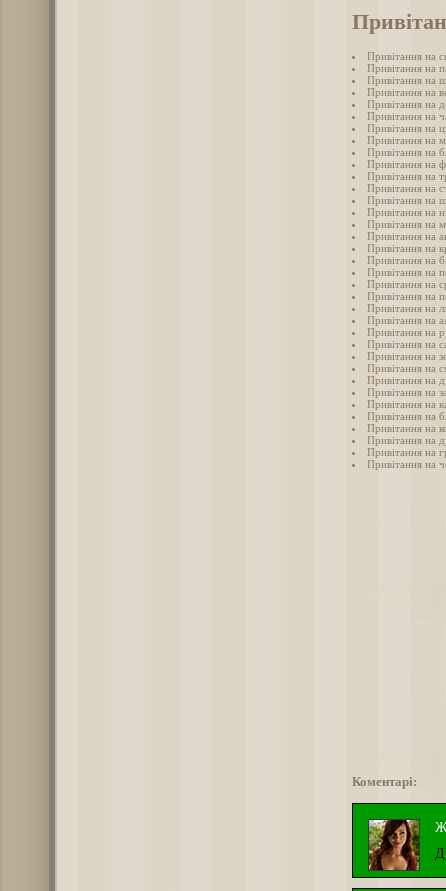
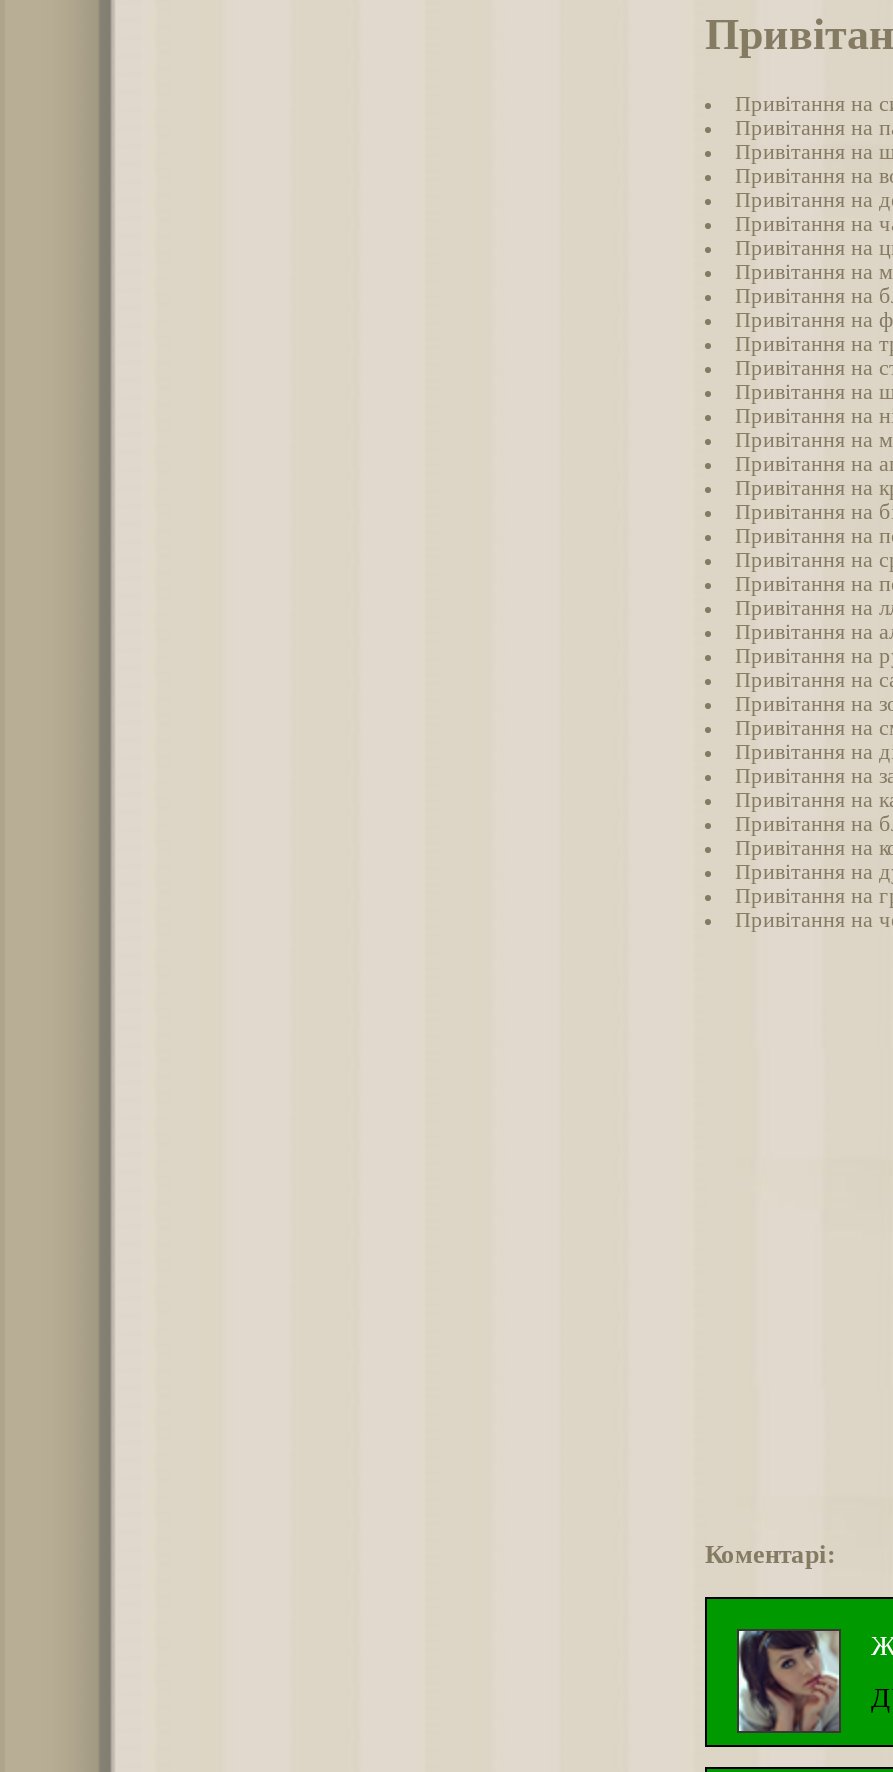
[368,819,420,871] [image] -> [737,1629,841,1733] [image]

